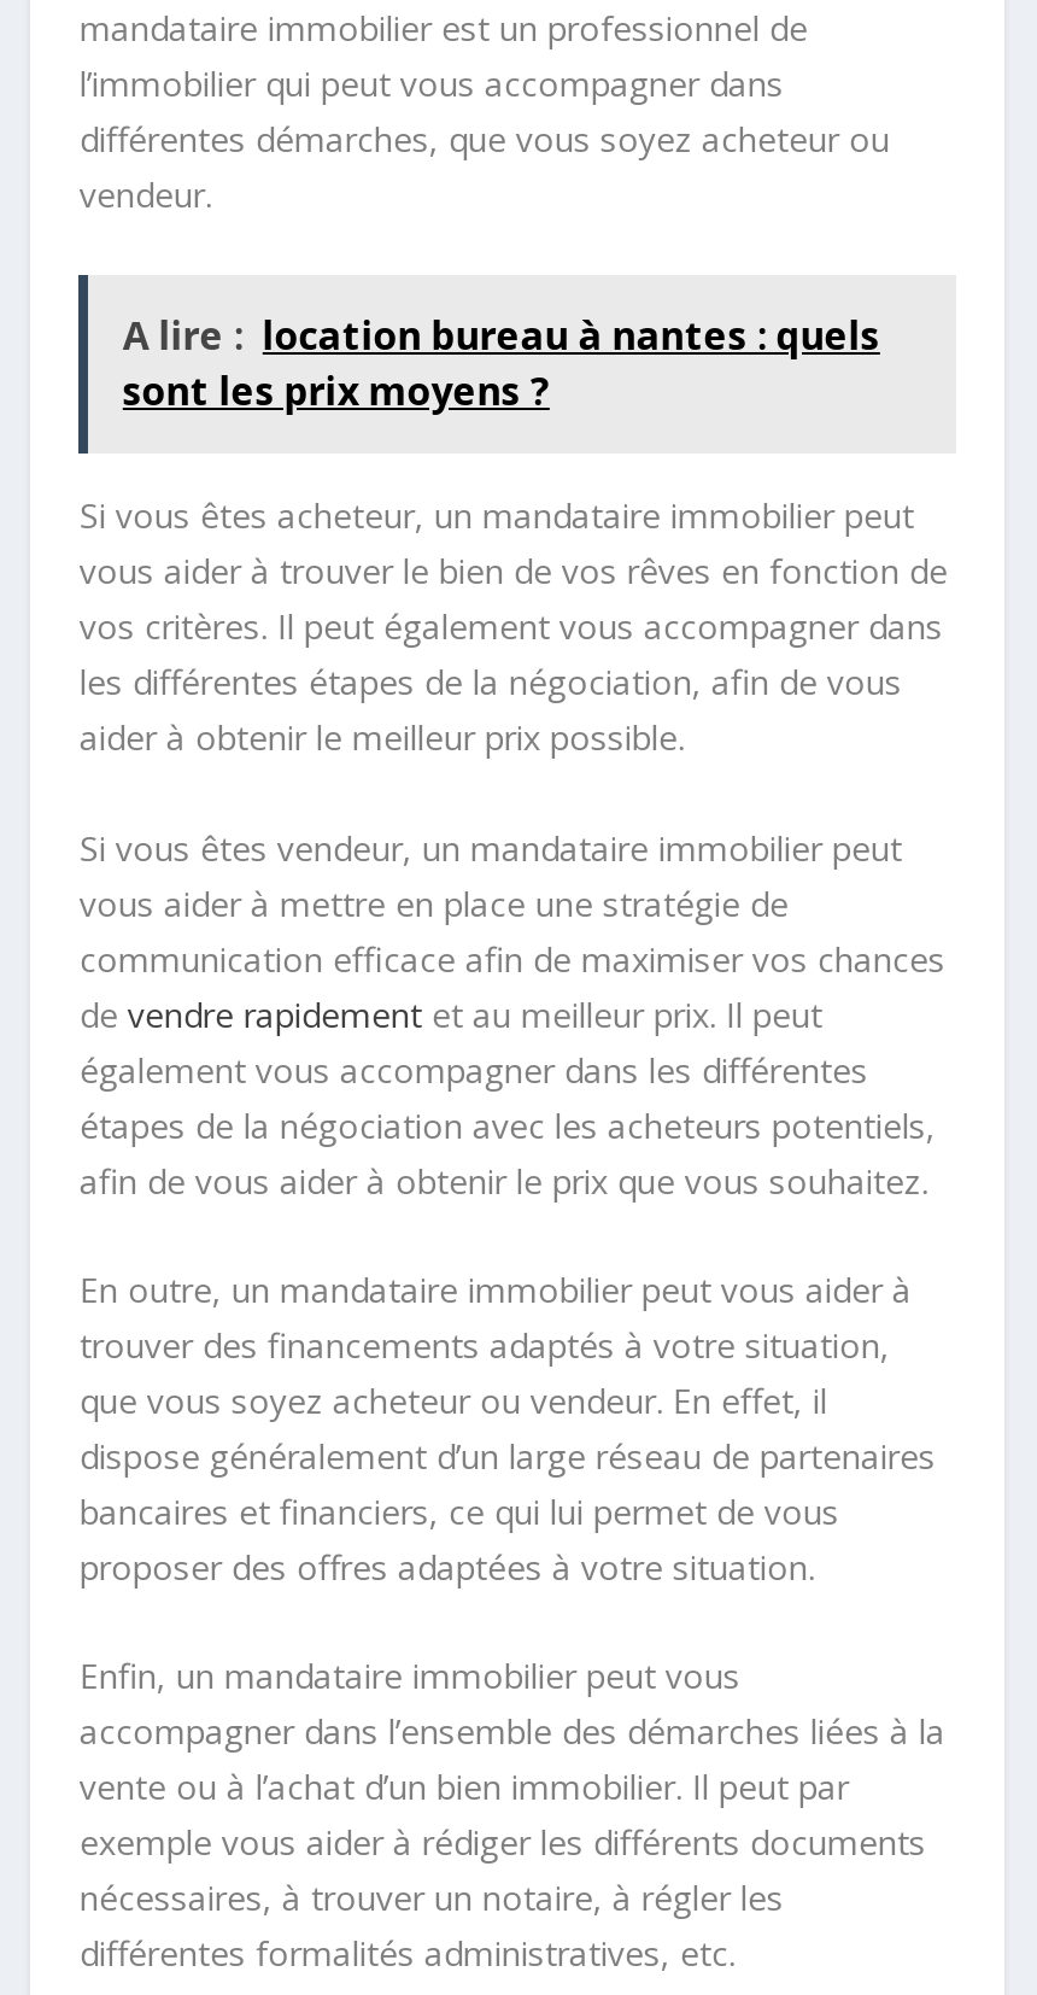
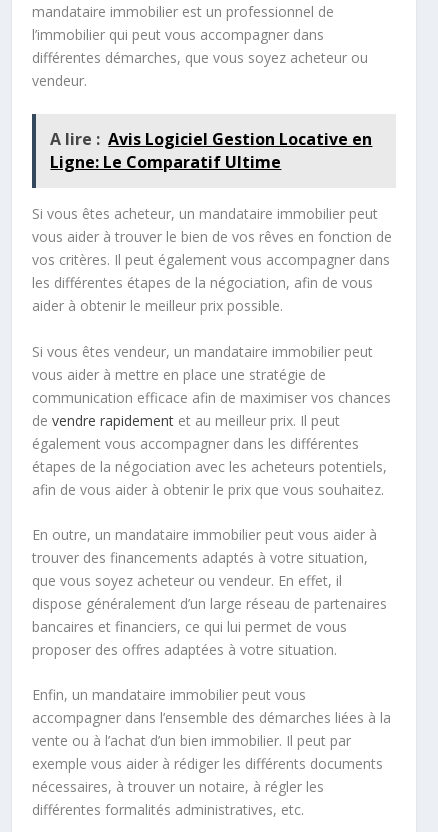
[123,309,880,418] A lire : location bureau à nantes : quels | sont les prix moyens ? -> [50,128,372,173] A lire : Avis Logiciel Gestion Locative en | Ligne: Le Comparatif Ultime

